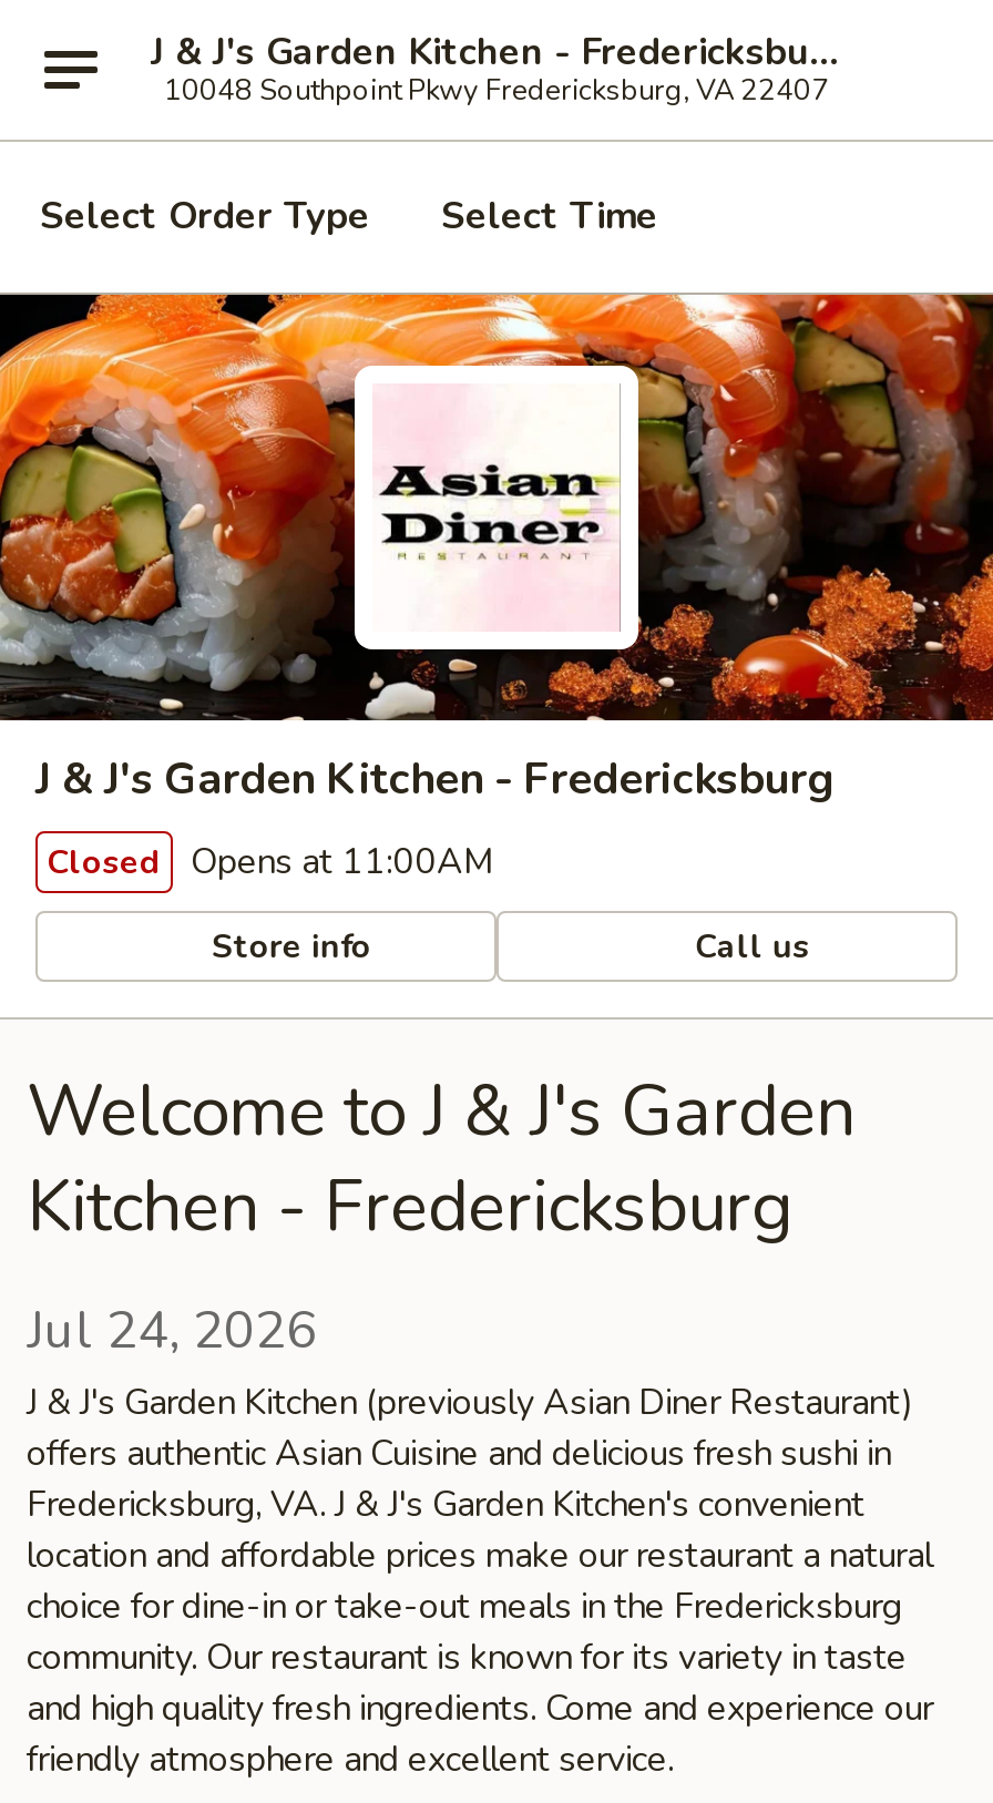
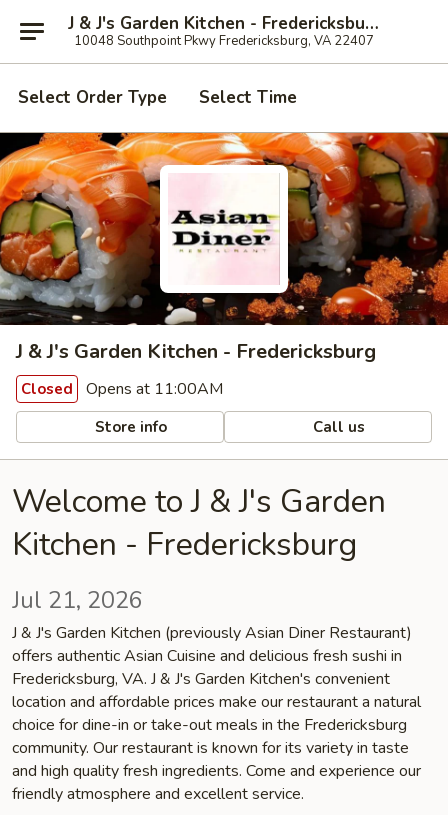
[27,1294,317,1365] Jul 24, 2026 -> [12,584,143,616] Jul 21, 2026

